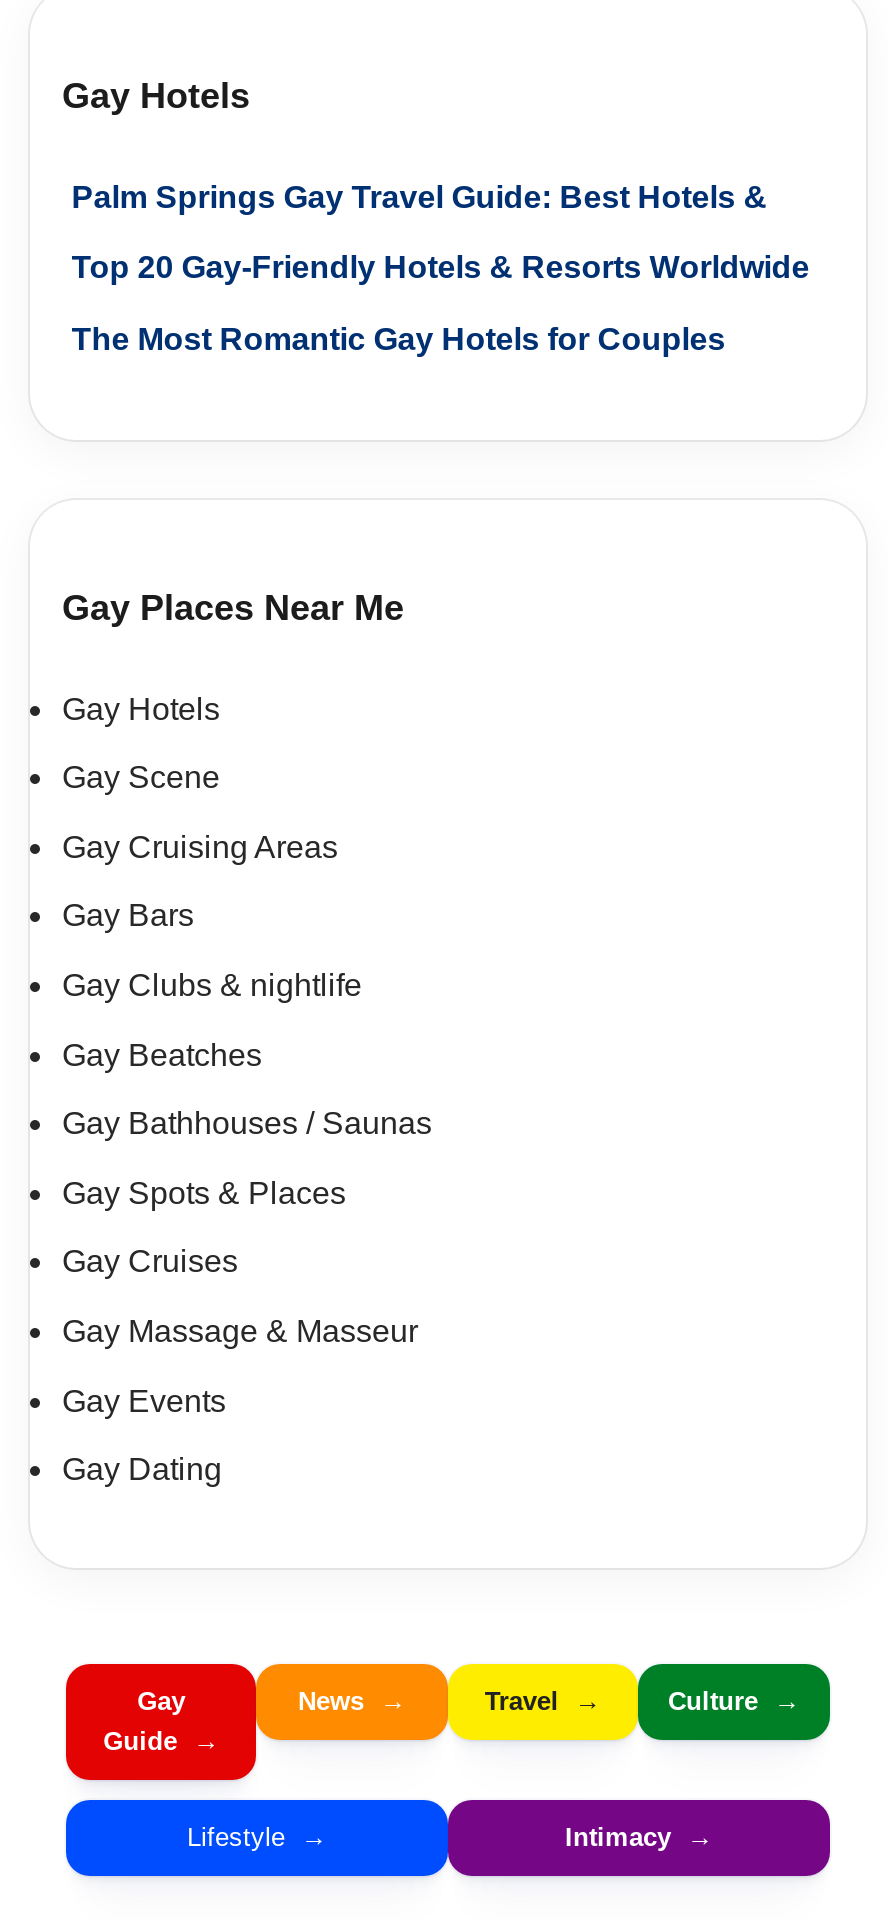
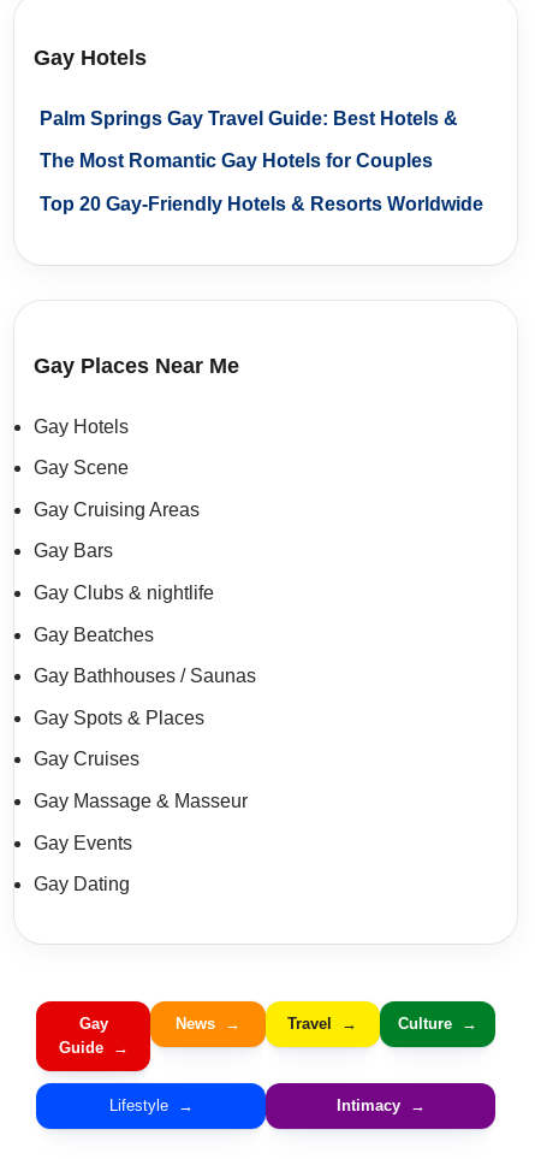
moved [72,251,810,285] -> [39,194,483,214]: Top 20 Gay-Friendly Hotels & Resorts Worldwide
moved [72,322,726,356] -> [39,151,433,171]: The Most Romantic Gay Hotels for Couples

